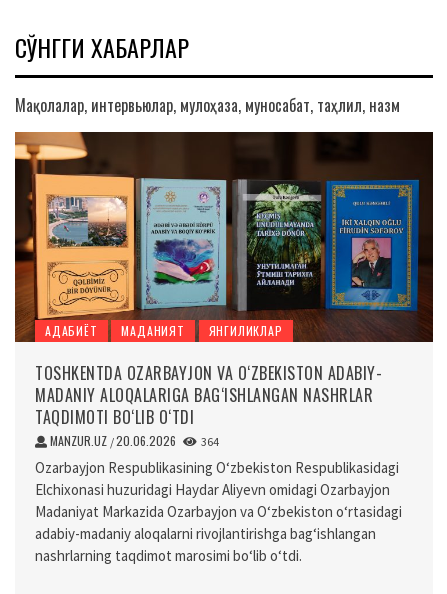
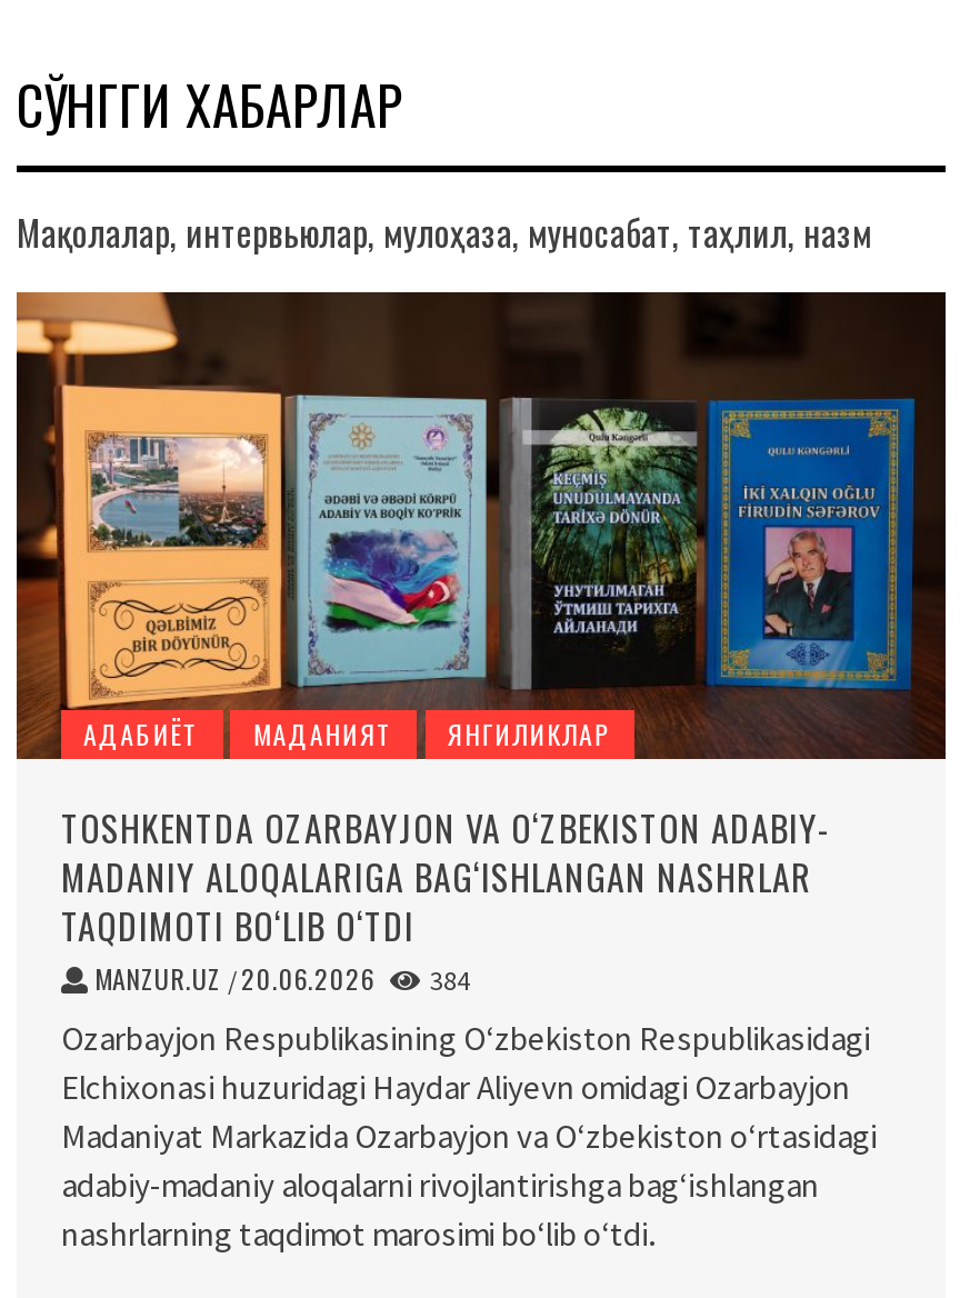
[50,432,219,449] MANZUR.UZ / 20.06.2026 364 -> [94,959,470,996] MANZUR.UZ / 20.06.2026 384

